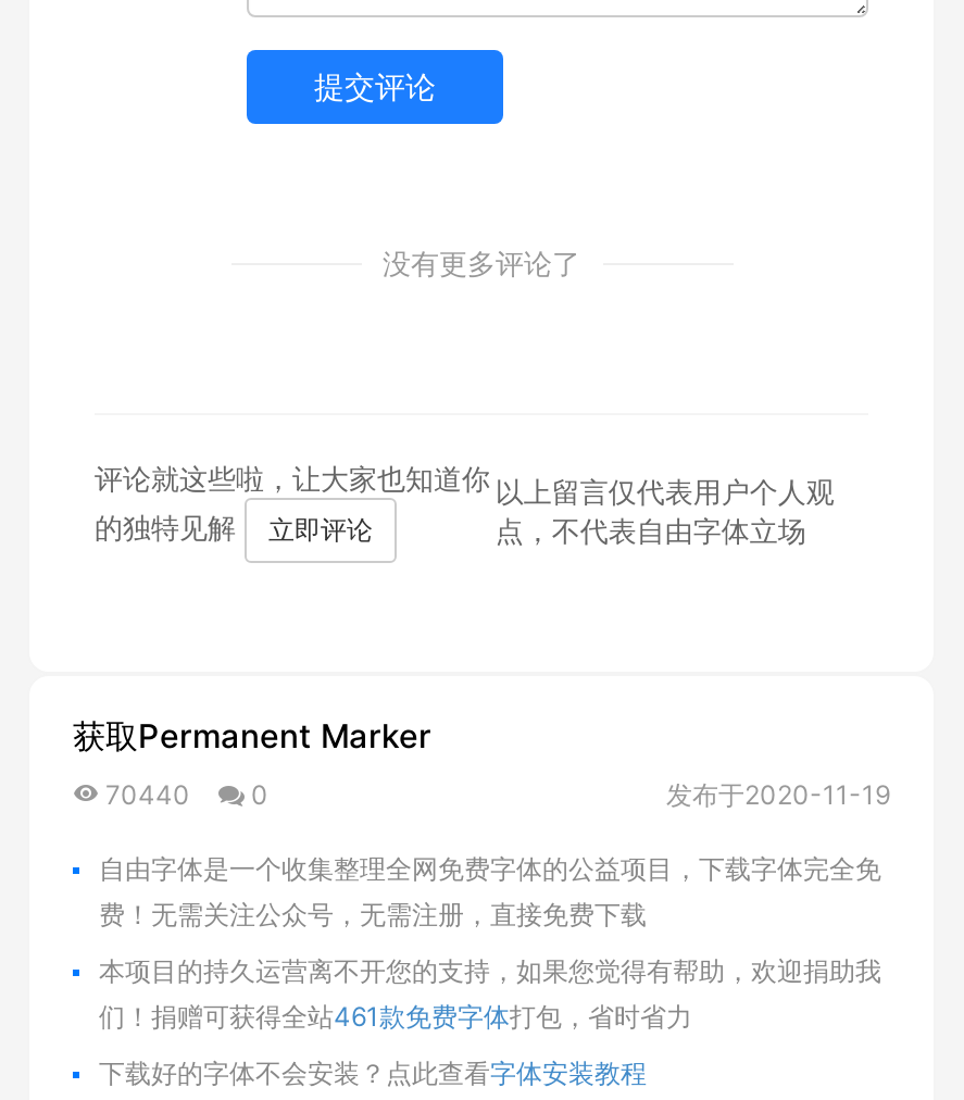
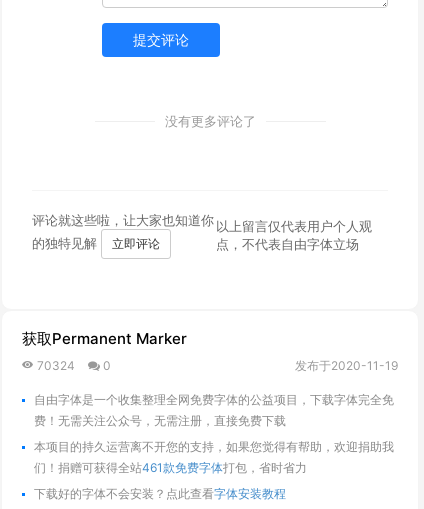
[99,779,268,811] 70440 0 -> [34,358,111,373] 70324 0

